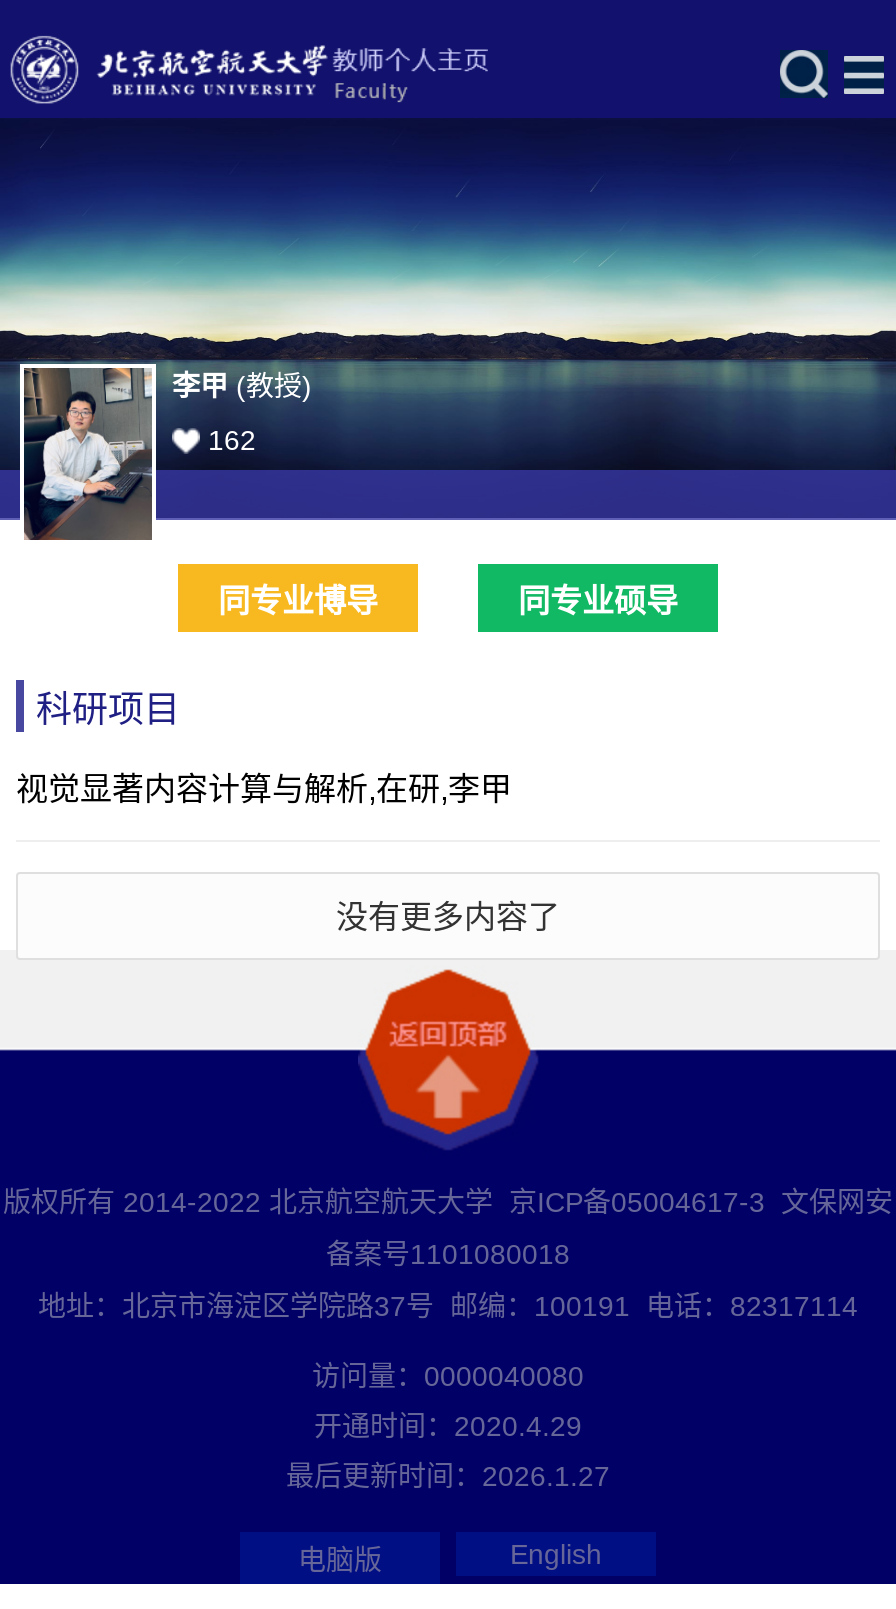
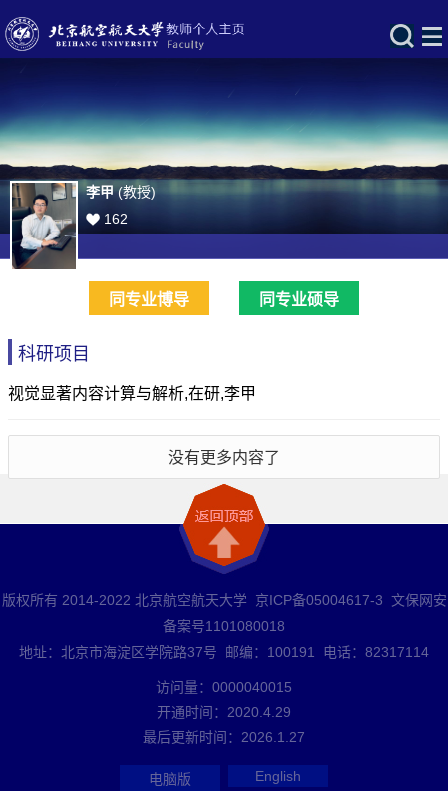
[312,1360,584,1392] 访问量：0000040080 -> [156,679,292,695] 访问量：0000040015

